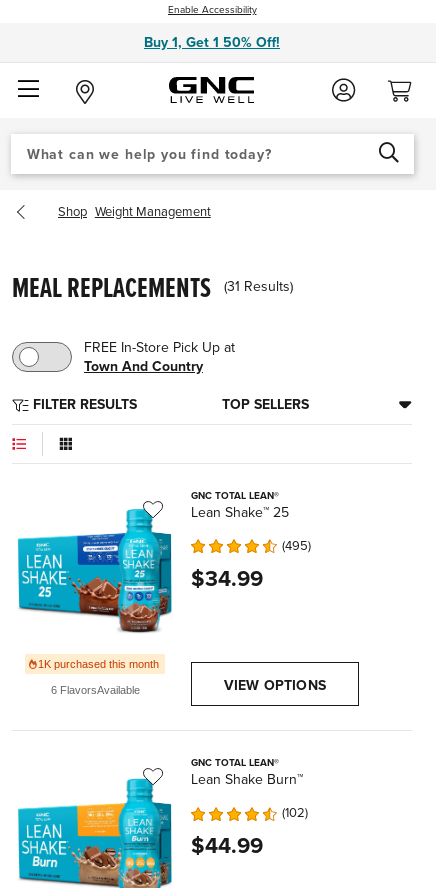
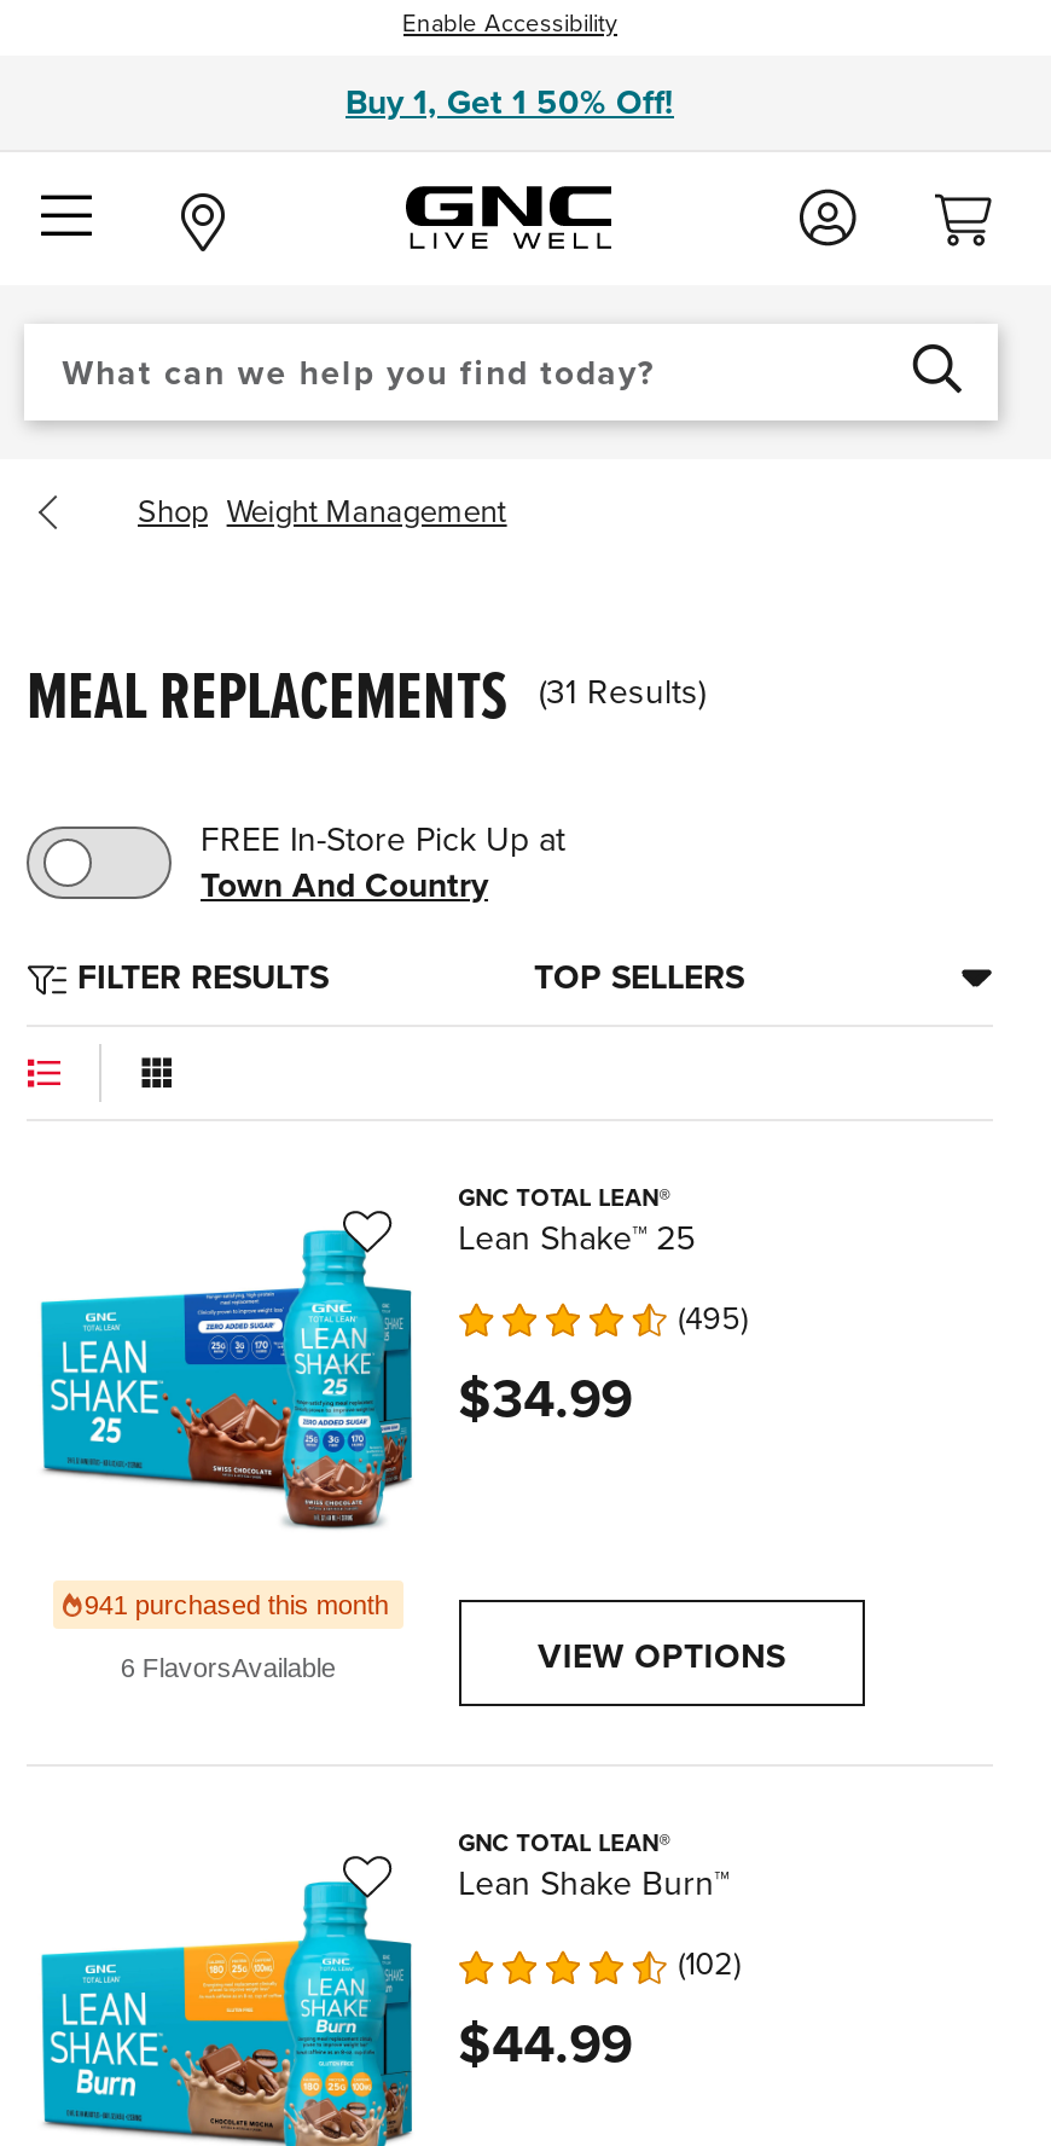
[38,658,159,670] 1K purchased this month -> [84,1591,389,1620] 941 purchased this month

